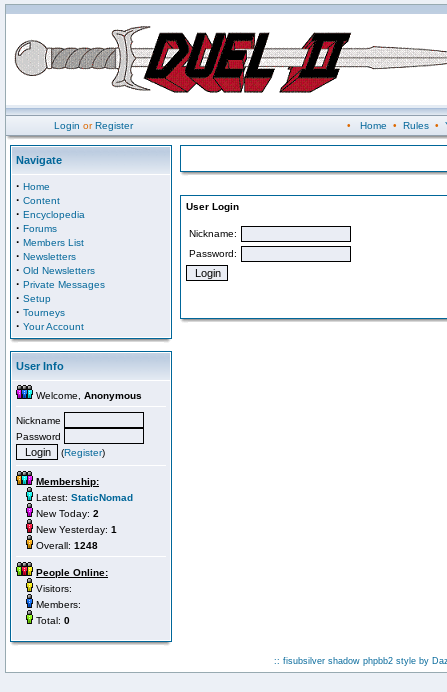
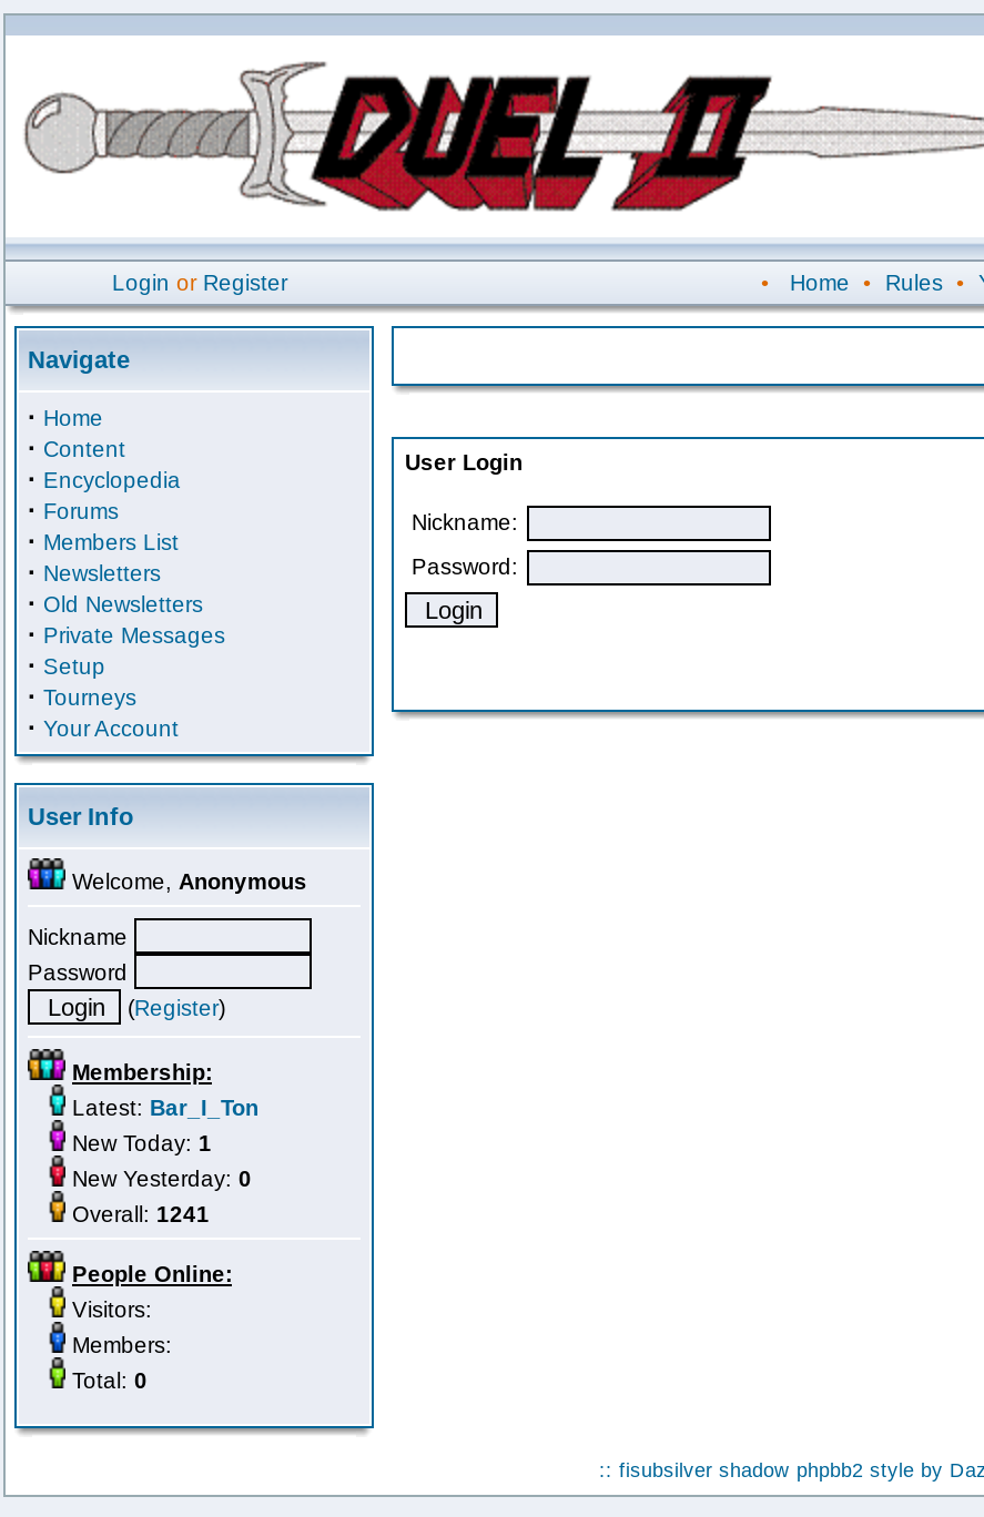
[33,492,133,503] Latest: StaticNomad -> [65,1096,258,1120] Latest: Bar_I_Ton
[33,508,99,519] New Today: 2 -> [65,1131,212,1155] New Today: 1
[33,524,117,535] New Yesterday: 1 -> [65,1167,252,1191] New Yesterday: 0
[33,540,98,551] Overall: 1248 -> [65,1202,210,1226] Overall: 1241

